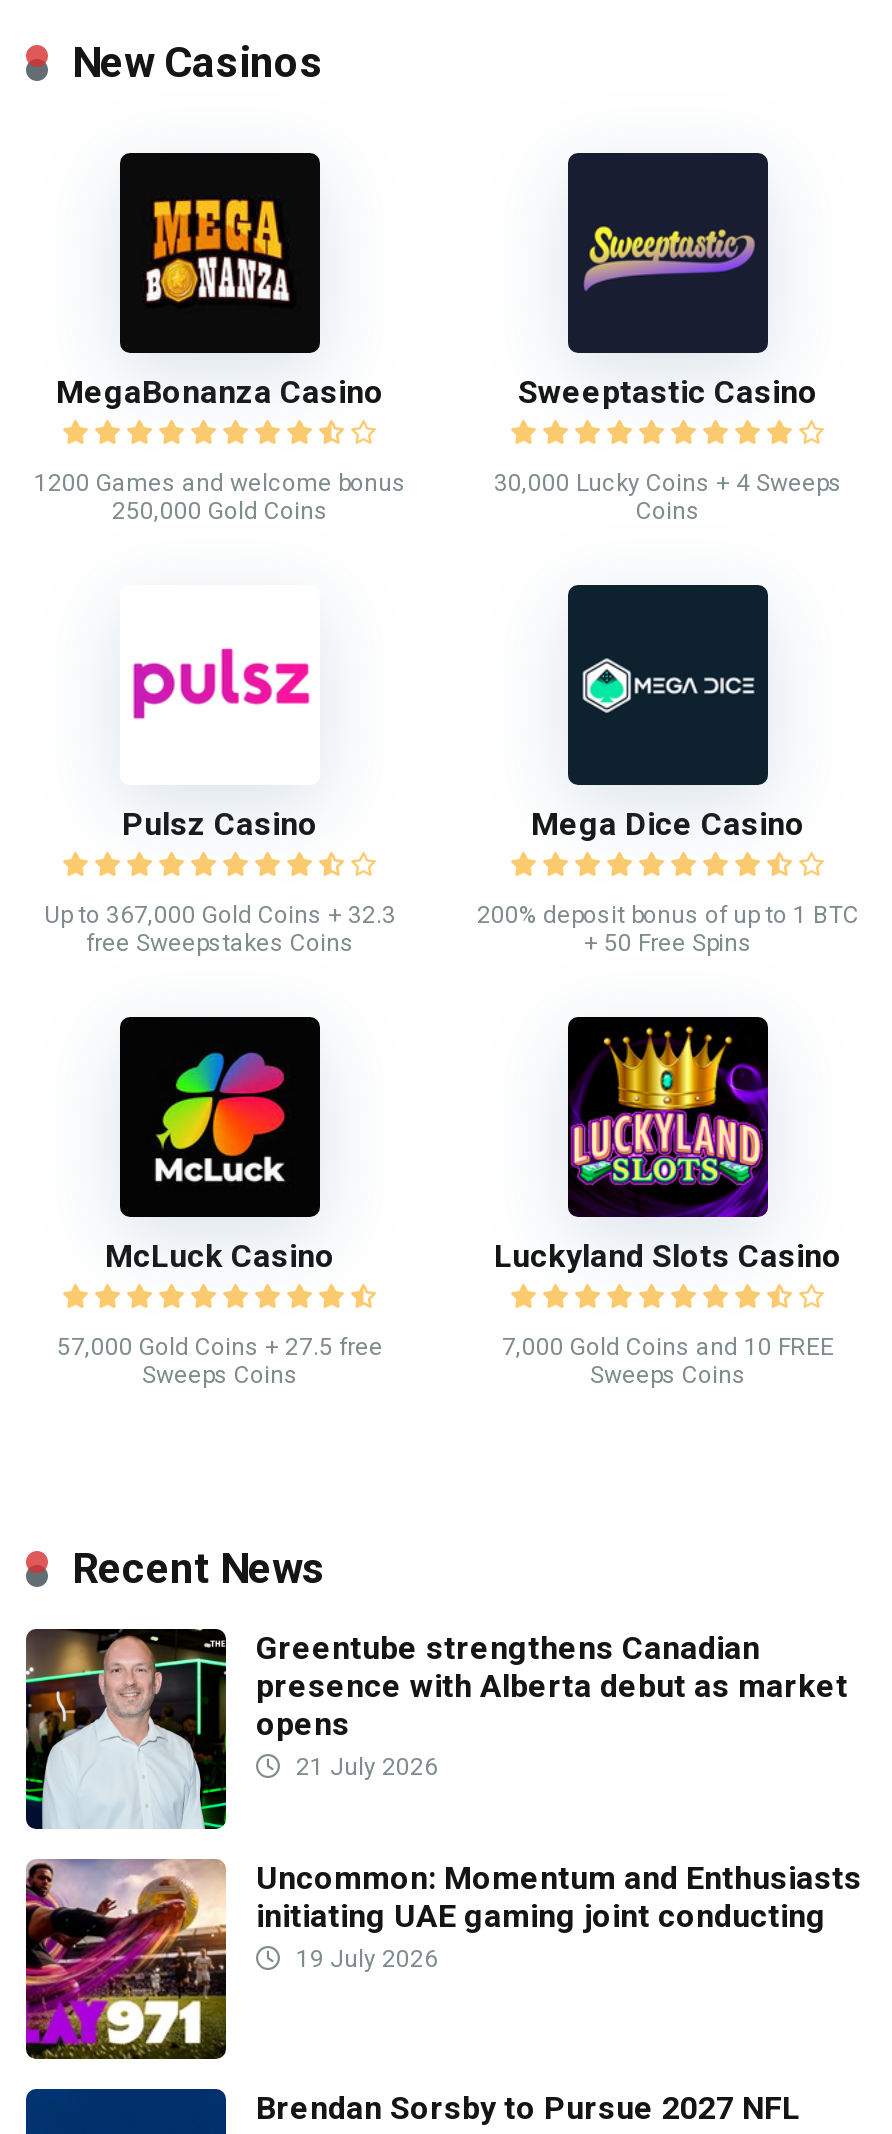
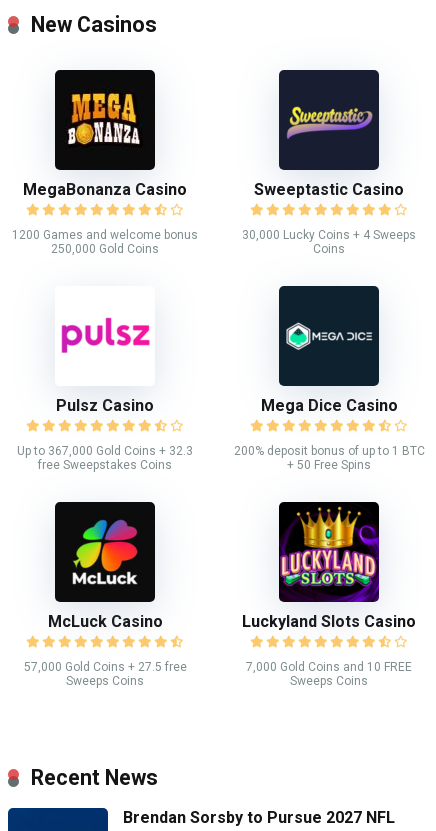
[24,1626,862,1973] [image] | Greentube strengthens Canadian | presence with Alberta debut as market | opens | 21 July 2026 | Uncommon: Momentum and Enthusiasts | initiating UAE gaming joint conducting | 19 July 2026 -> none
[24,1858,228,2062] [image] -> none

